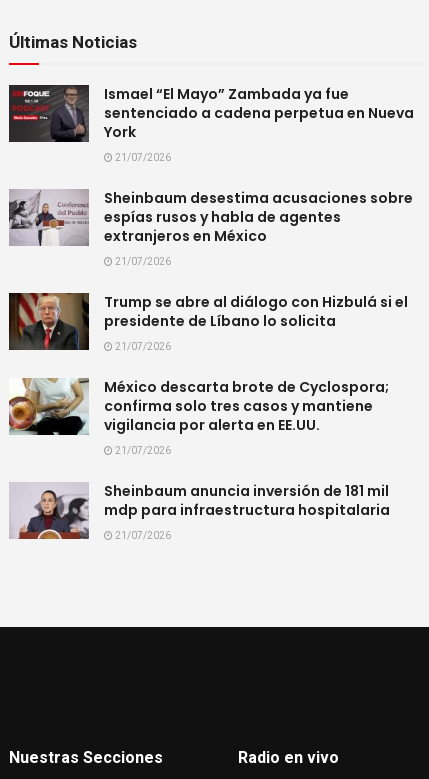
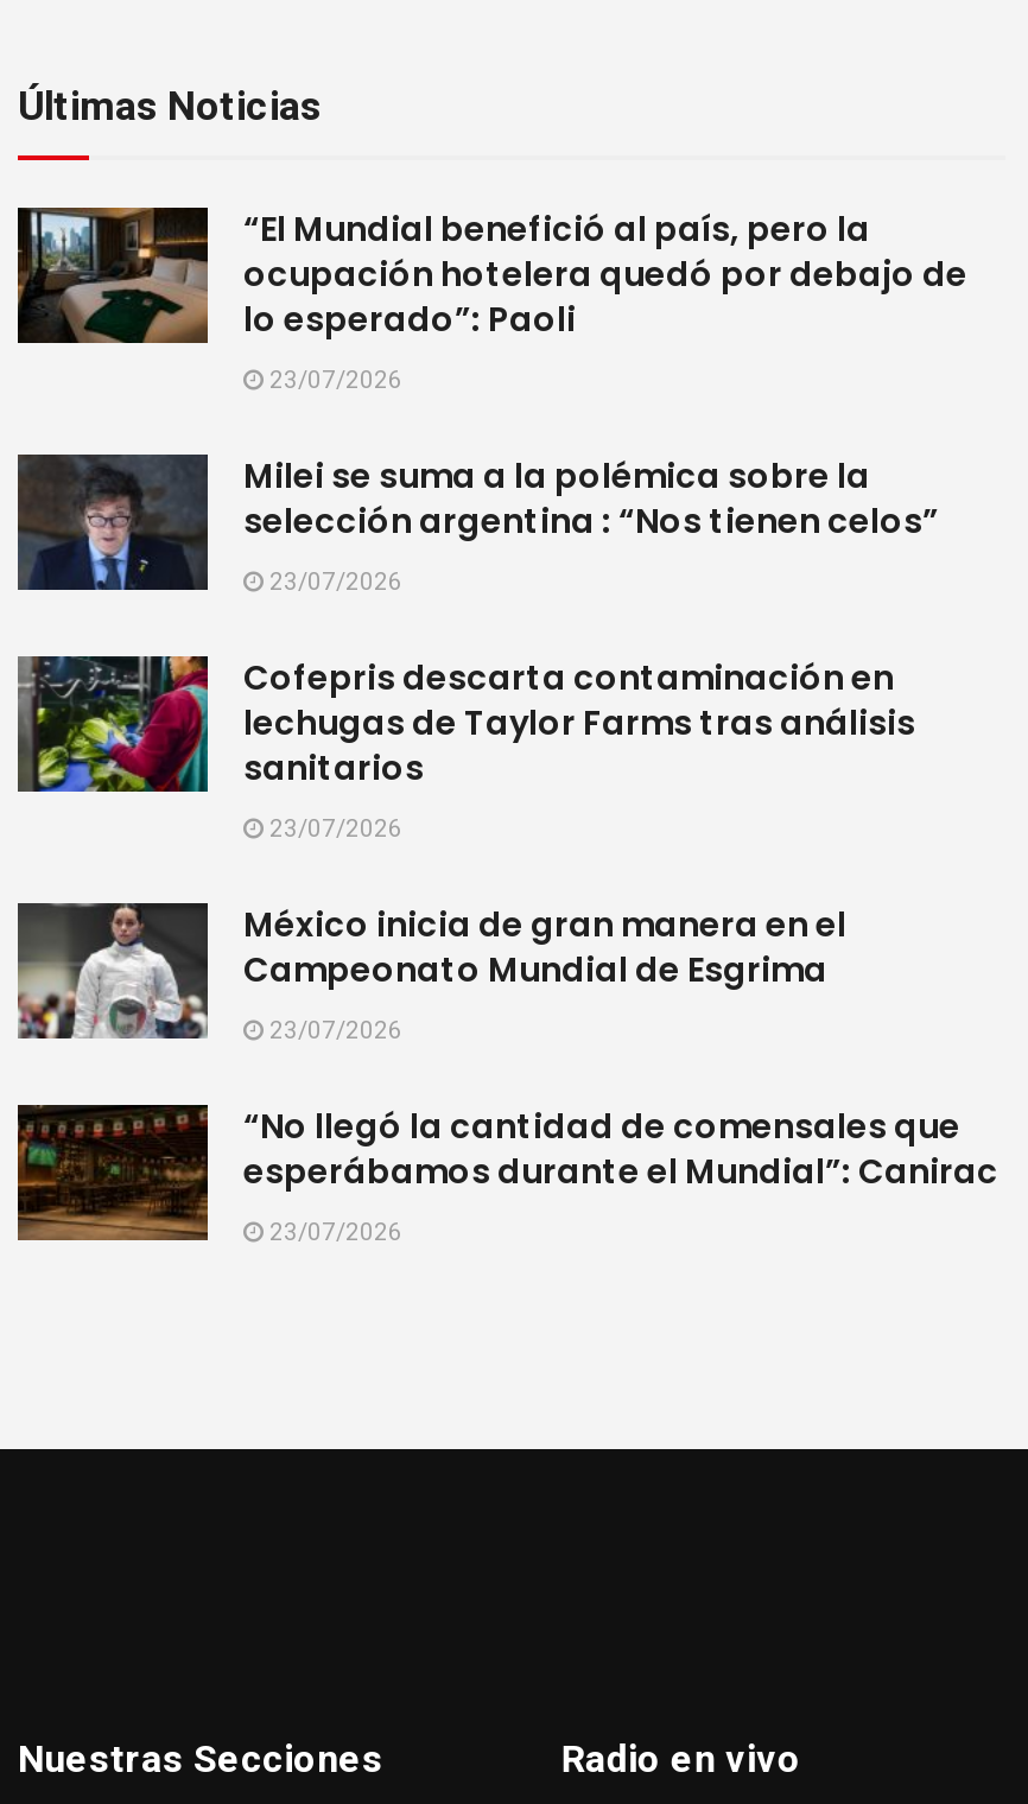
[10,84,414,165] [image] | Ismael “El Mayo” Zambada ya fue | sentenciado a cadena perpetua en Nueva | York | 21/07/2026 -> [18,205,967,397] [image] | “El Mundial benefició al país, pero la | ocupación hotelera quedó por debajo de | lo esperado”: Paoli | 23/07/2026
[9,188,413,269] [image] | Sheinbaum desestima acusaciones sobre | espías rusos y habla de agentes | extranjeros en México | 21/07/2026 -> [18,452,939,599] [image] | Milei se suma a la polémica sobre la | selección argentina : “Nos tienen celos” | 23/07/2026
[9,292,408,354] [image] | Trump se abre al diálogo con Hizbulá si el | presidente de Líbano lo solicita | 21/07/2026 -> [18,654,915,846] [image] | Cofepris descarta contaminación en | lechugas de Taylor Farms tras análisis | sanitarios | 23/07/2026
[9,377,389,458] [image] | México descarta brote de Cyclospora; | confirma solo tres casos y mantiene | vigilancia por alerta en EE.UU. | 21/07/2026 -> [15,901,846,1048] [image] | México inicia de gran manera en el | Campeonato Mundial de Esgrima | 23/07/2026
[9,481,390,543] [image] | Sheinbaum anuncia inversión de 181 mil | mdp para infraestructura hospitalaria | 21/07/2026 -> [15,1102,998,1250] [image] | “No llegó la cantidad de comensales que | esperábamos durante el Mundial”: Canirac | 23/07/2026

